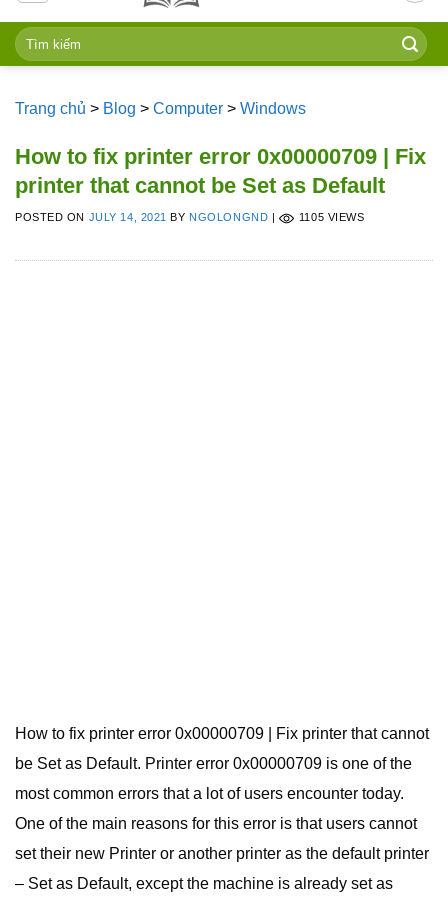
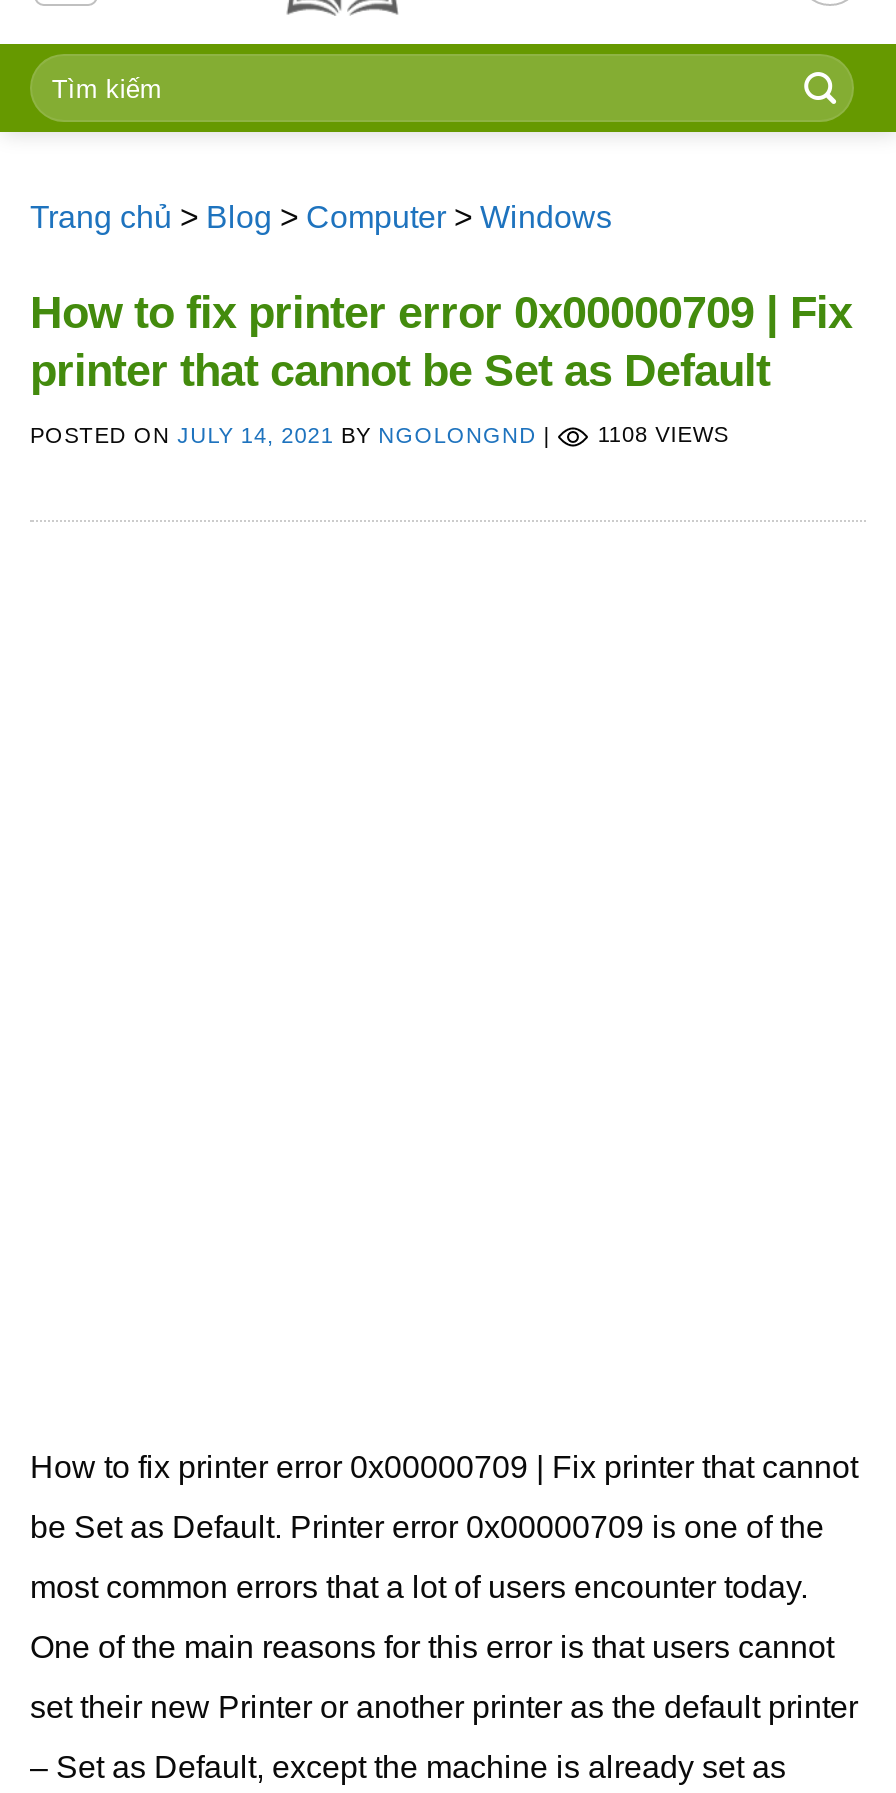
[299,211,364,223] 1105 VIEWS -> [598,423,729,447] 1108 VIEWS

